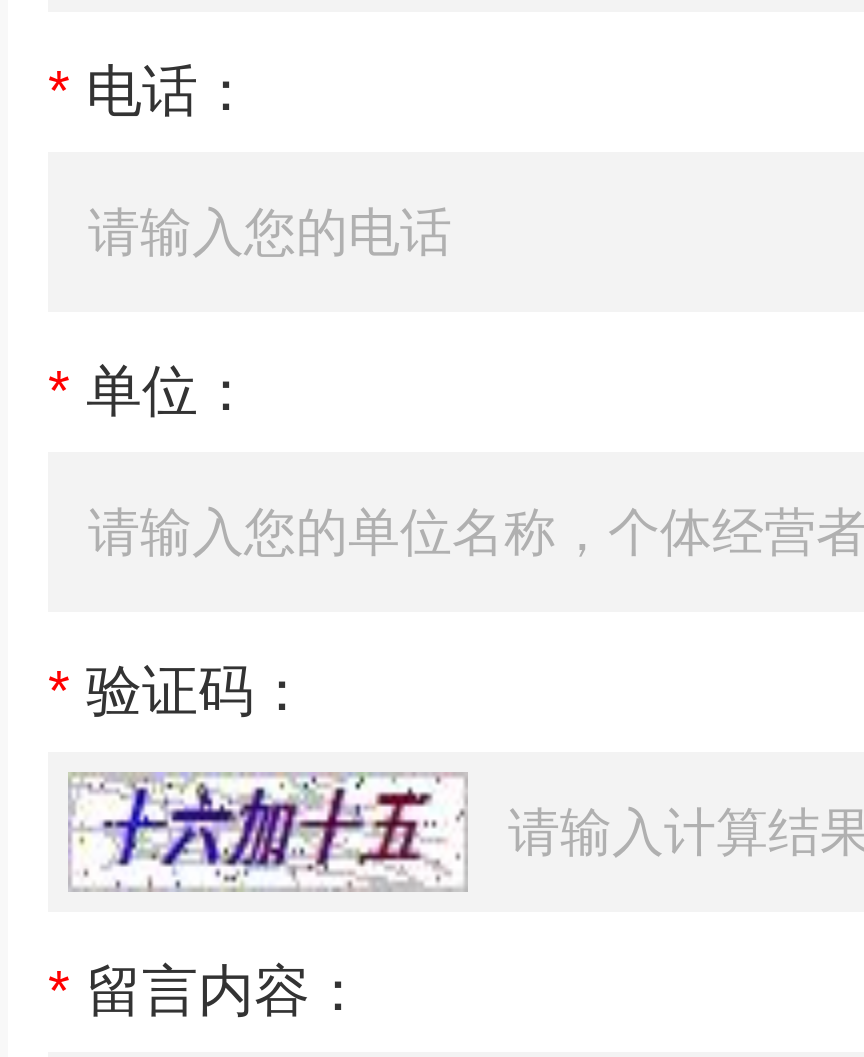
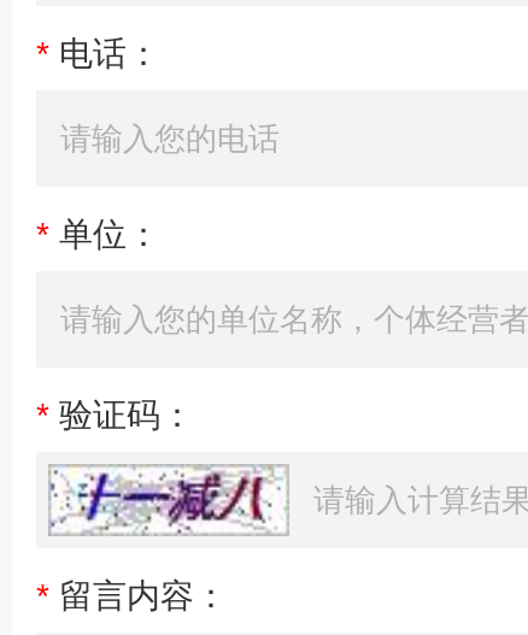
[68,772,466,890] [image] -> [48,464,288,536] [image]

